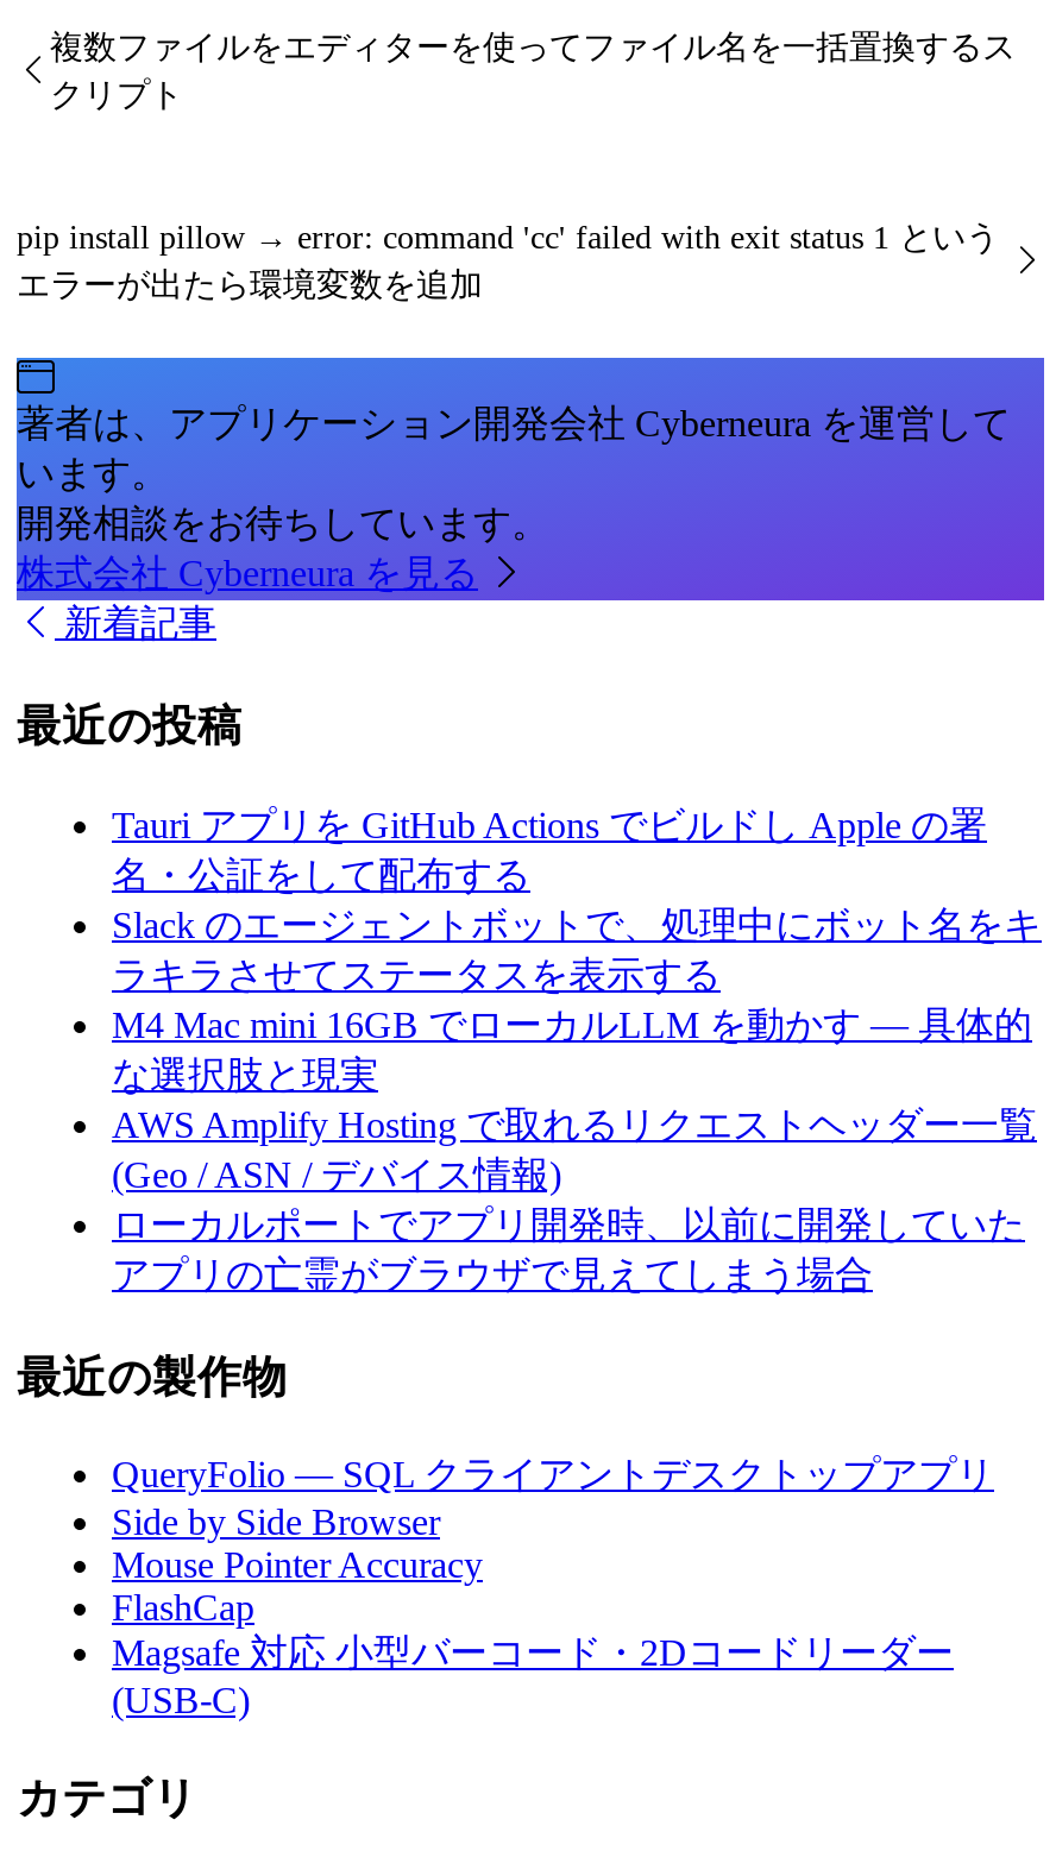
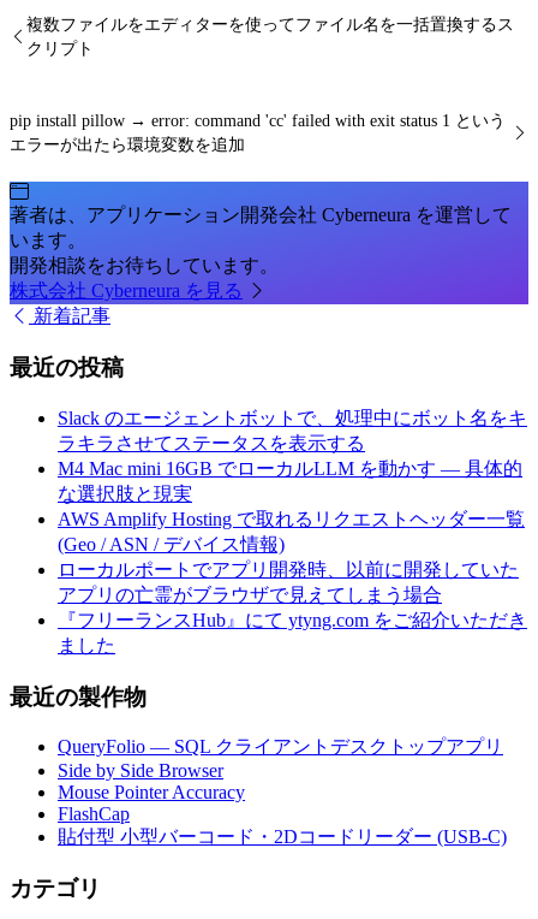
[112,804,987,895] Tauri アプリを GitHub Actions でビルドし Apple の署 | 名・公証をして配布する -> none
moved [112,904,1042,1294] -> [58,408,527,605]: Slack のエージェントボットで、処理中にボット名をキ | ラキラさせてステータスを表示する | M4 Mac mini 16GB でローカルLLM を動かす — 具体的 | な選択肢と現実 | AWS Amplify Hosting で取れるリクエストヘッダー一覧 | (Geo / ASN / デバイス情報) | ローカルポートでアプリ開発時、以前に開発していた | アプリの亡霊がブラウザで見えてしまう場合
none -> [58,610,527,655] 『フリーランスHub』にて ytyng.com をご紹介いただき | ました
[112,1633,954,1721] Magsafe 対応 小型バーコード・2Dコードリーダー | (USB-C) -> [58,827,507,847] 貼付型 小型バーコード・2Dコードリーダー (USB-C)

